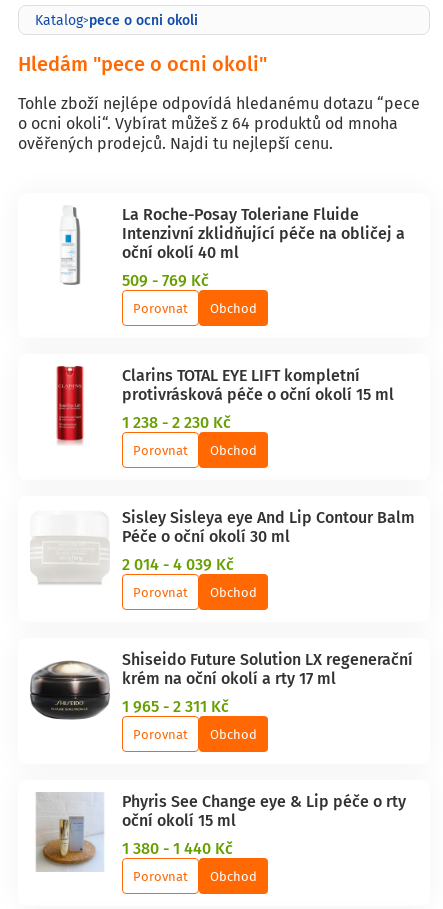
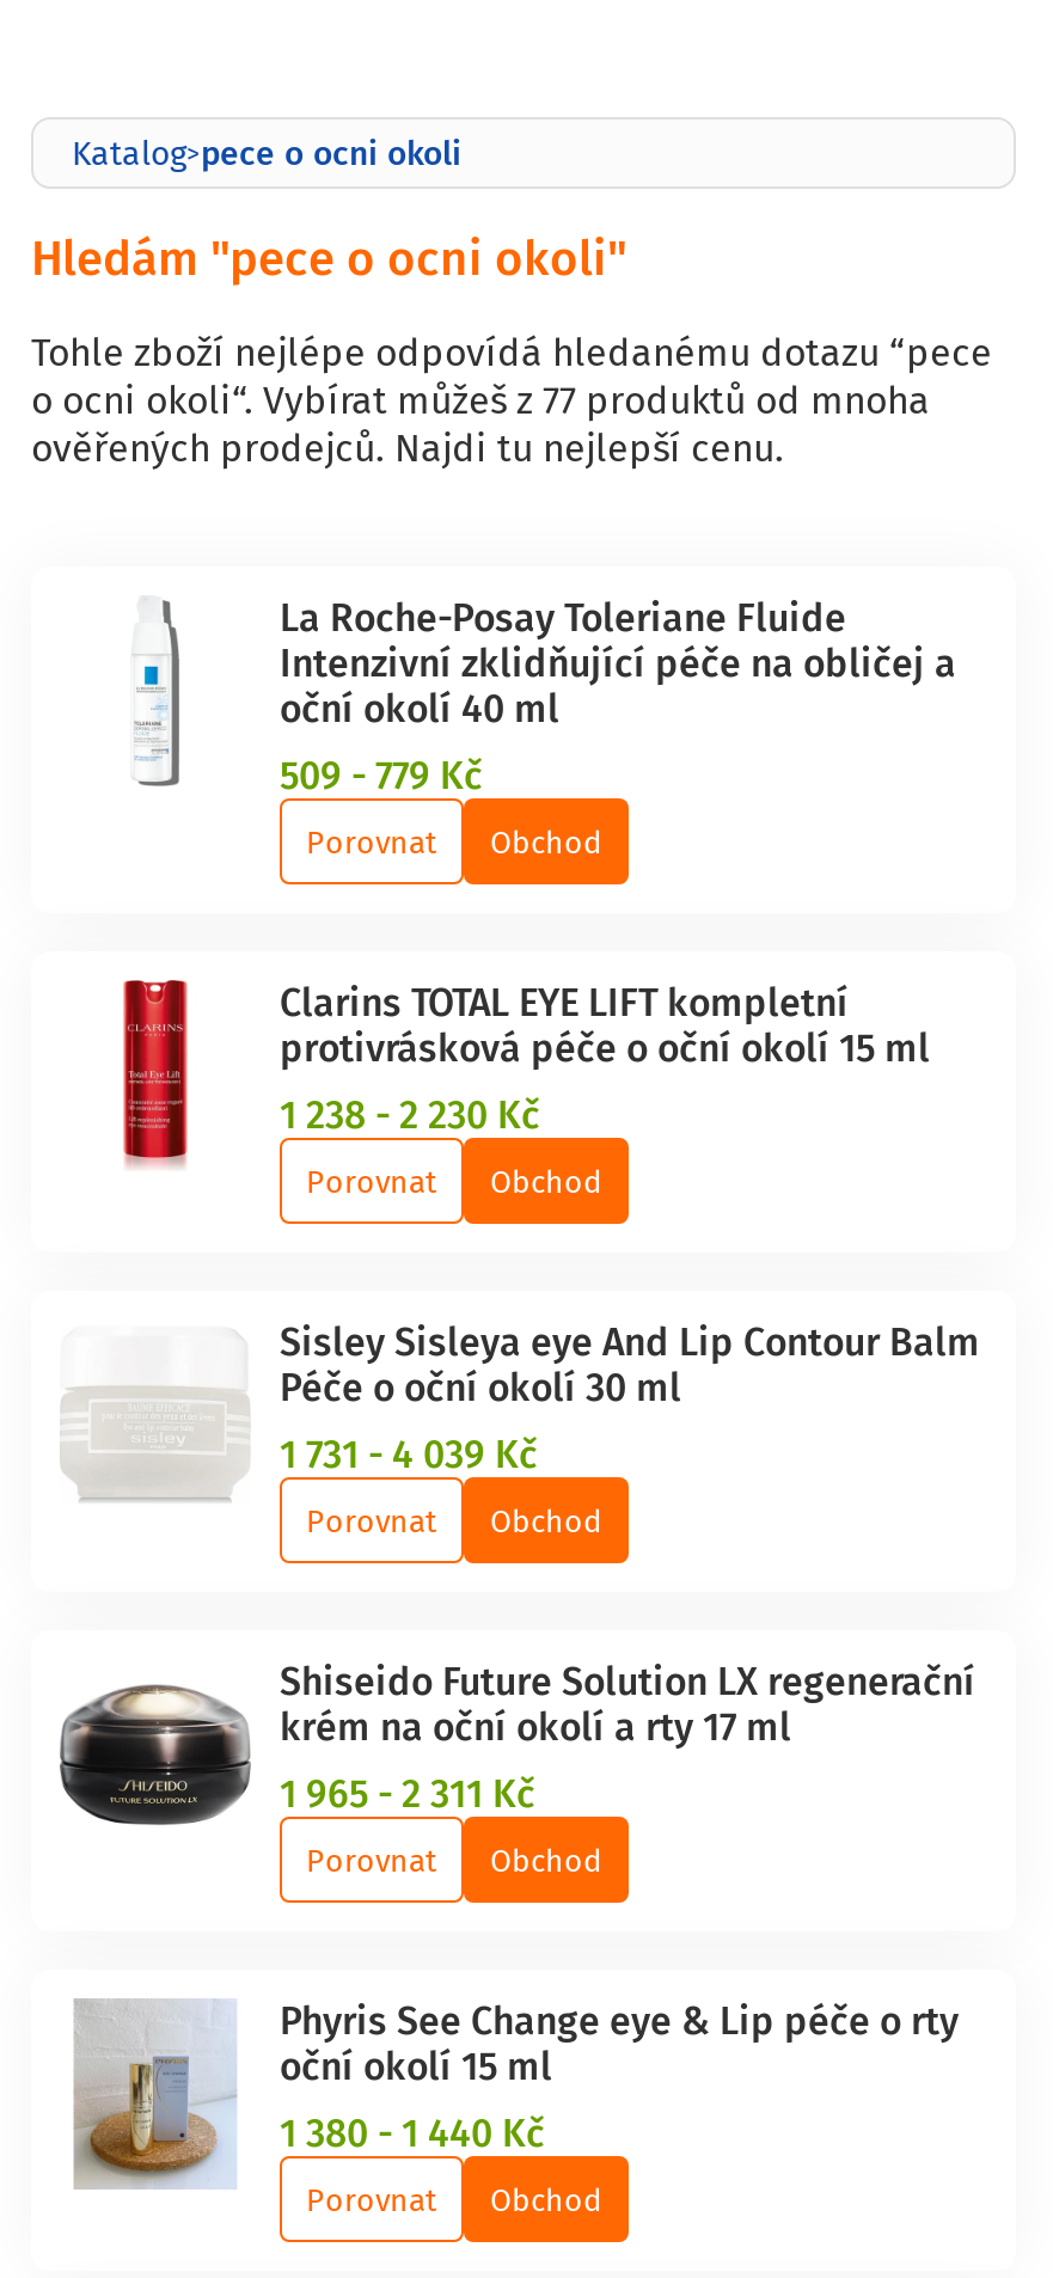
[18,111,398,135] o ocni okoli“. Vybírat můžeš z 64 produktů od mnoha -> [31,371,930,428] o ocni okoli“. Vybírat můžeš z 77 produktů od mnoha
[122,268,209,292] 509 - 769 Kč -> [280,746,483,803] 509 - 779 Kč
[122,552,234,576] 2 014 - 4 039 Kč -> [280,1425,538,1482] 1 731 - 4 039 Kč

